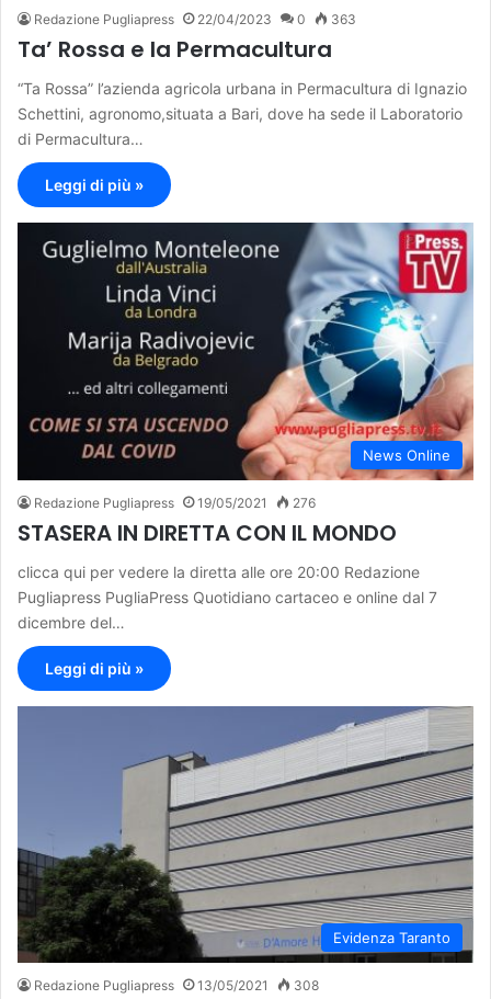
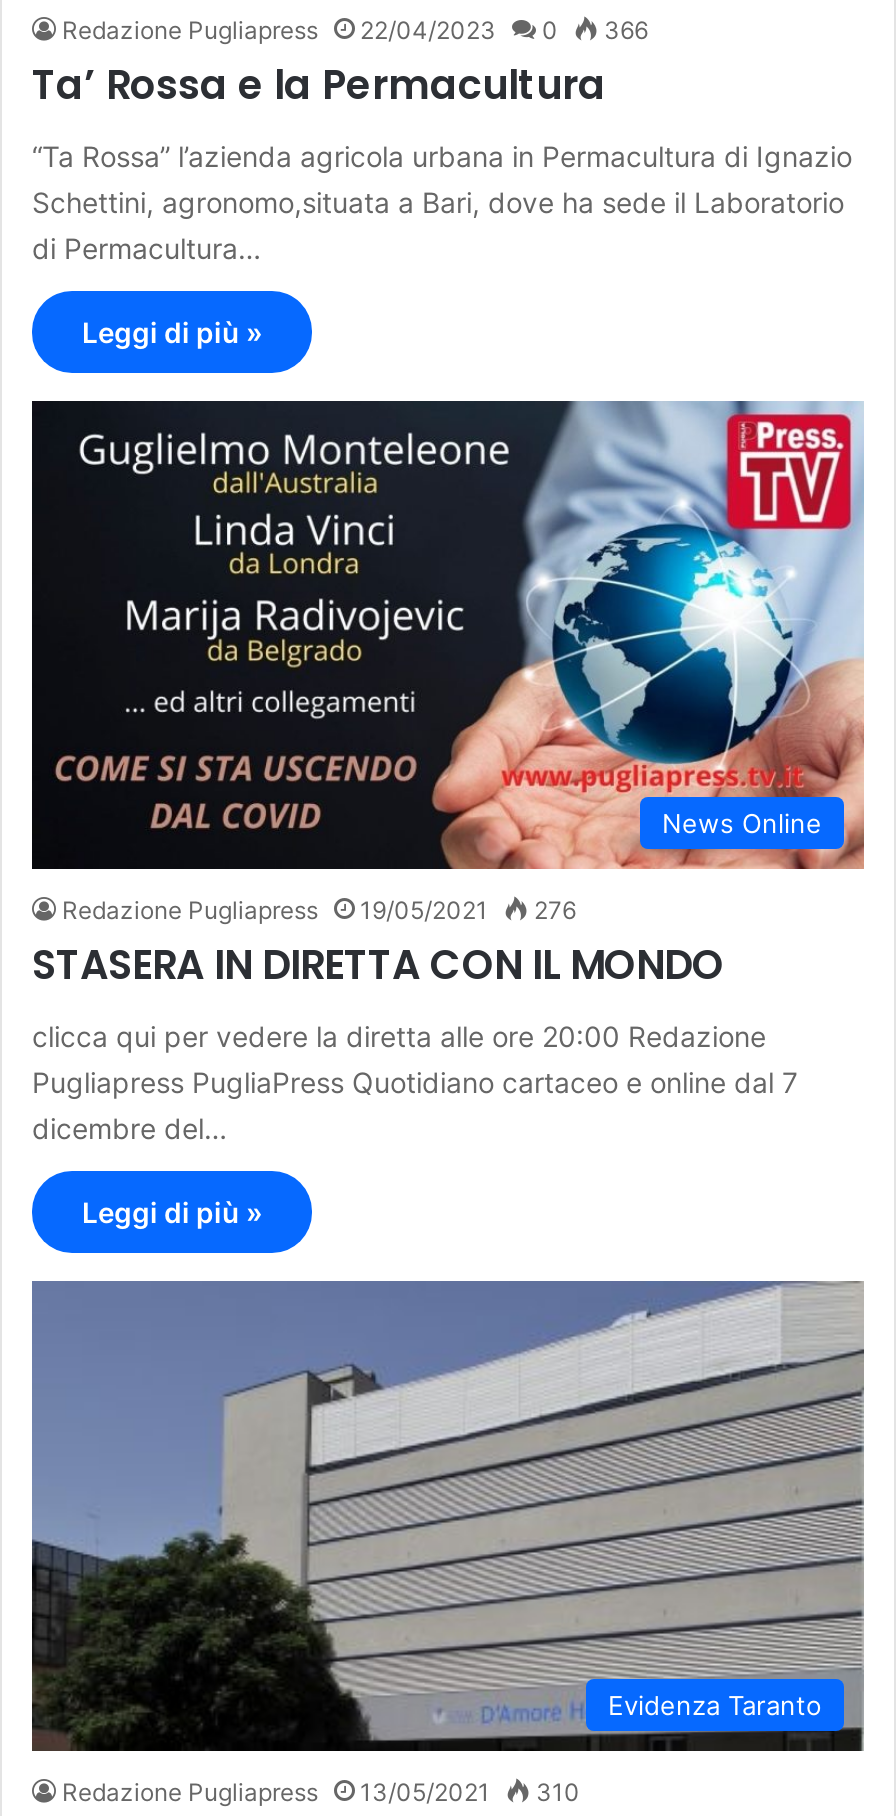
[34,11,356,28] Redazione Pugliapress 22/04/2023 0 363 -> [62,15,648,45] Redazione Pugliapress 22/04/2023 0 366
[34,978,319,994] Redazione Pugliapress 13/05/2021 308 -> [62,1777,580,1807] Redazione Pugliapress 13/05/2021 310

